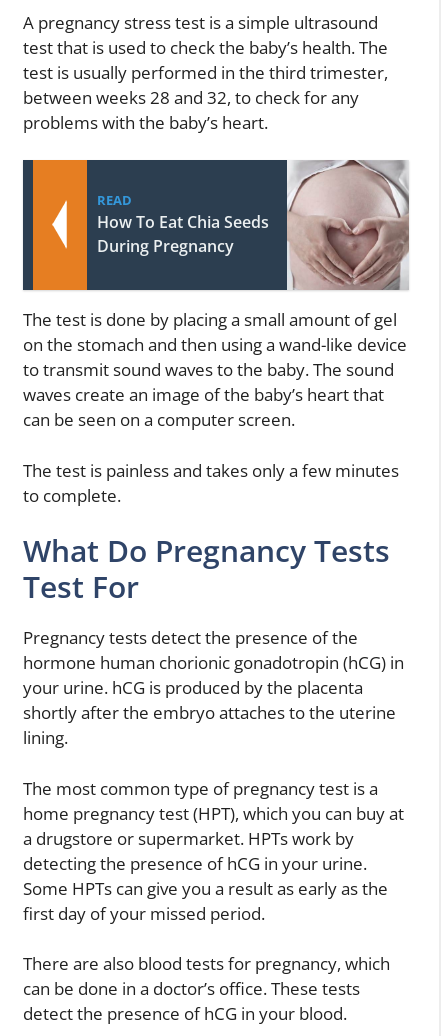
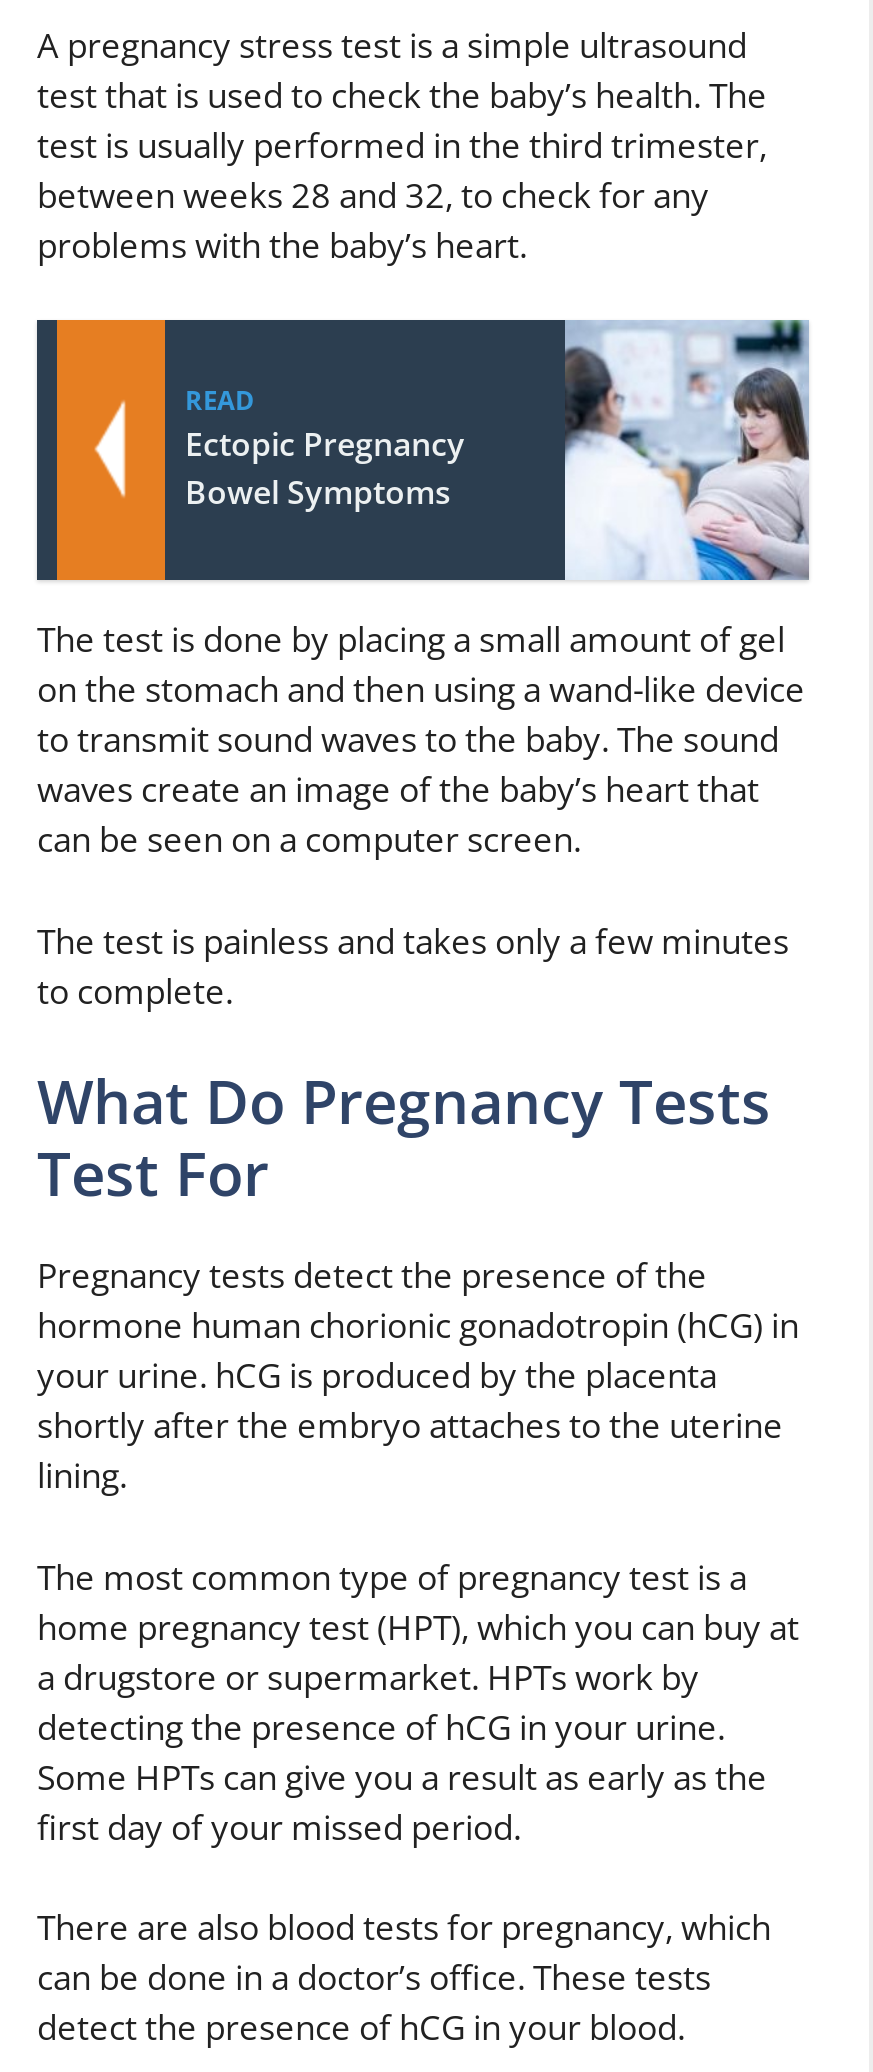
[286,159,410,291] [image] -> [565,320,809,582] [image]
[97,211,269,257] How To Eat Chia Seeds | During Pregnancy -> [185,422,465,514] Ectopic Pregnancy | Bowel Symptoms

